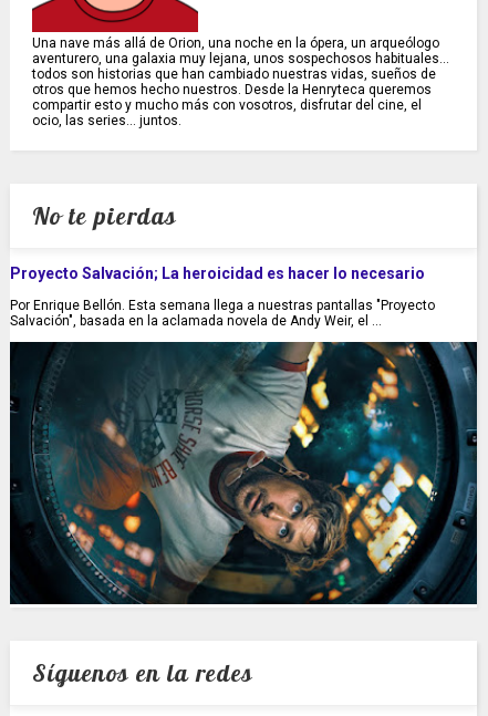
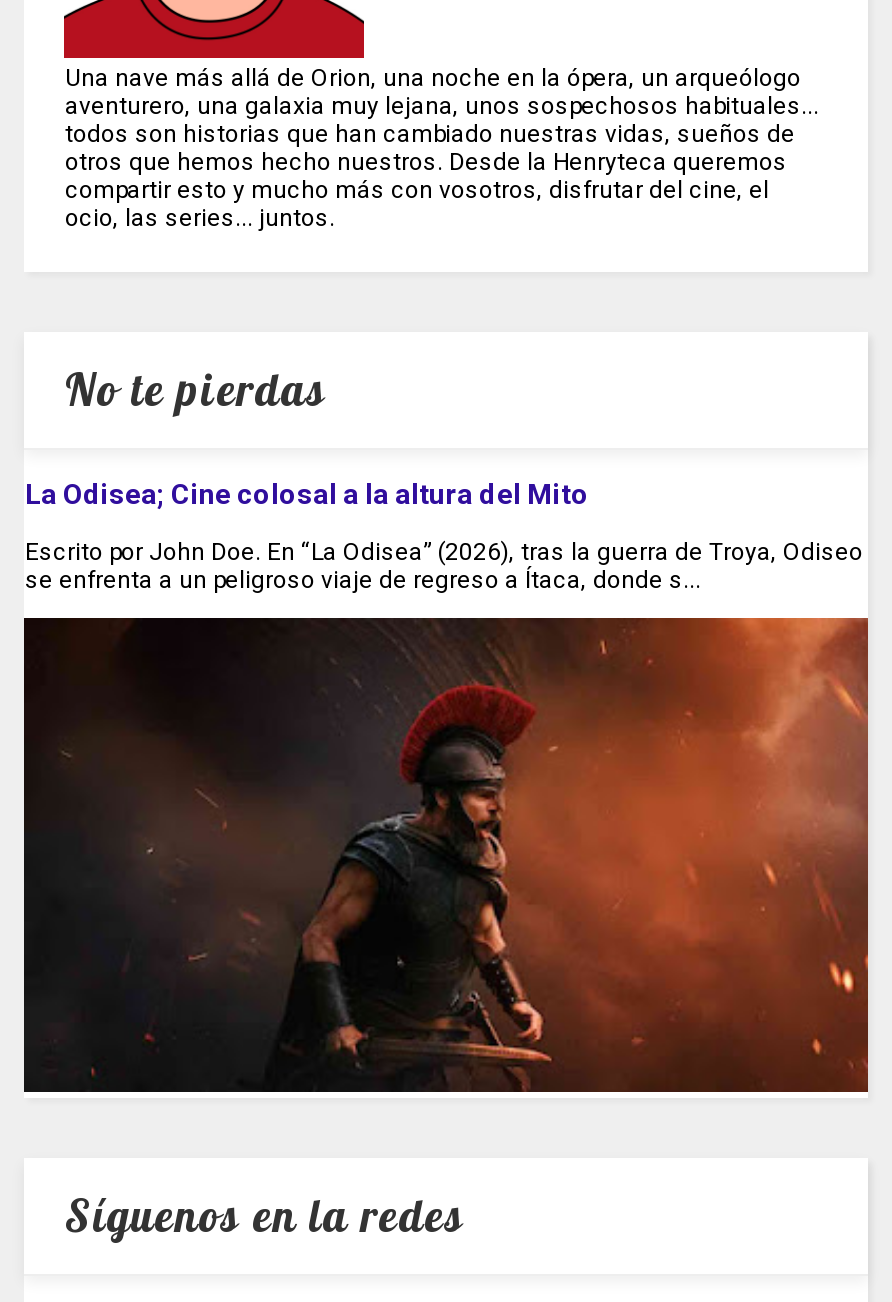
[10,265,425,283] Proyecto Salvación; La heroicidad es hacer lo necesario -> [25,479,589,511] La Odisea; Cine colosal a la altura del Mito
[10,298,435,329] Por Enrique Bellón. Esta semana llega a nuestras pantallas "Proyecto | Salvación", basada en la aclamada novela de Andy Weir, el ... -> [25,539,863,595] Escrito por John Doe. En “La Odisea” (2026), tras la guerra de Troya, Odiseo | se enfrenta a un peligroso viaje de regreso a Ítaca, donde s...
[10,341,478,604] [image] -> [44,616,870,1092] [image]

